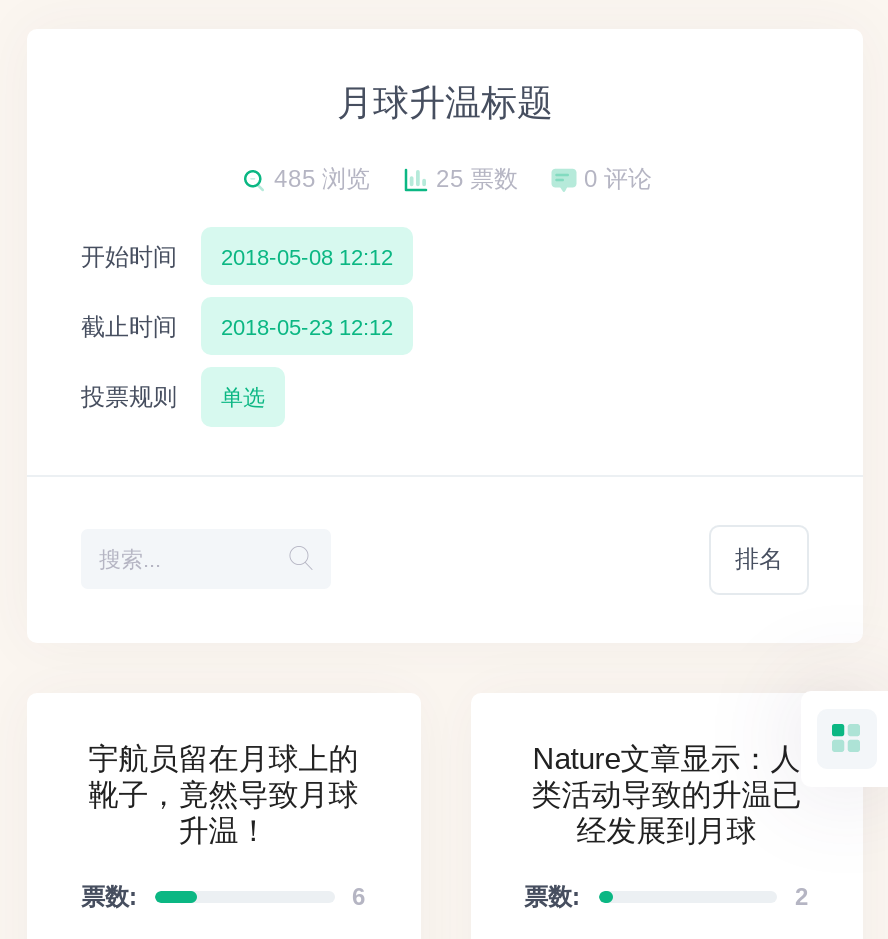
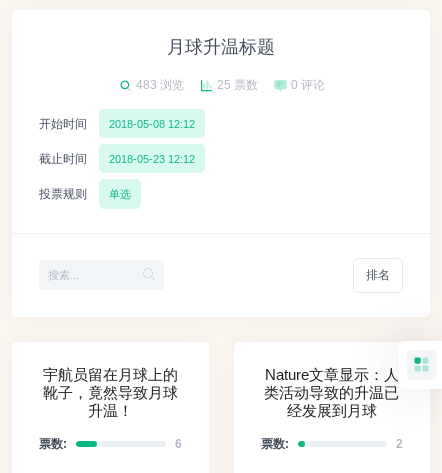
[274,165,370,193] 485 浏览 -> [135,78,183,92] 483 浏览

